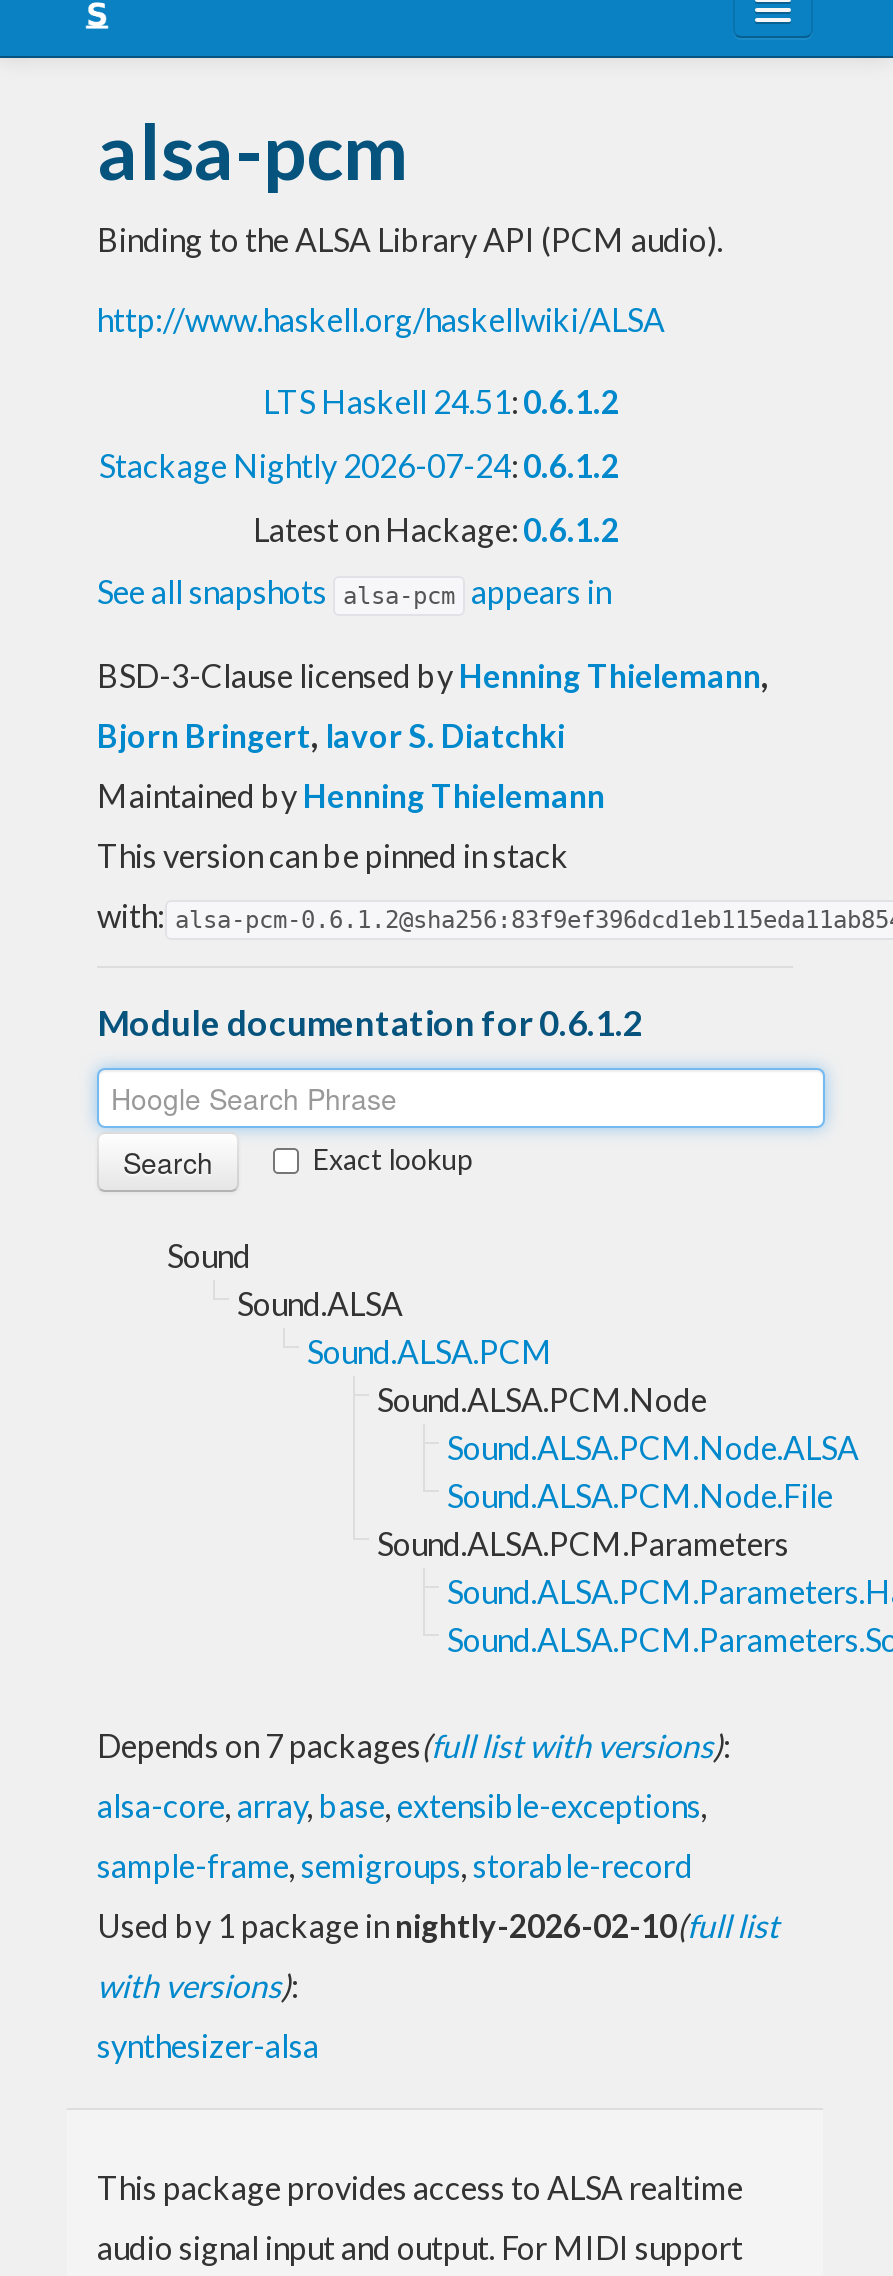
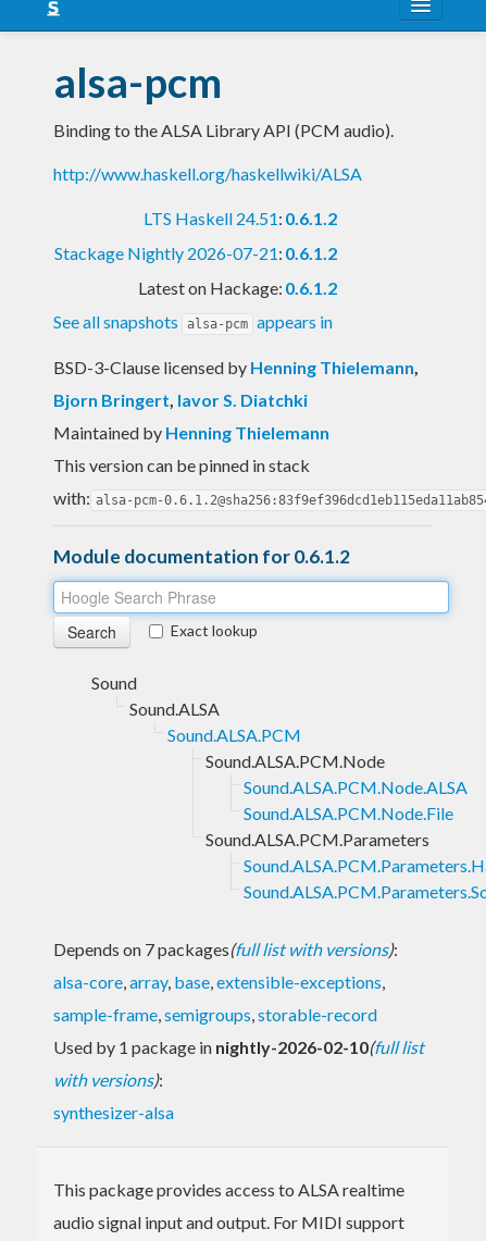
[99,446,619,484] Stackage Nightly 2026-07-24: 0.6.1.2 -> [54,242,337,263] Stackage Nightly 2026-07-21: 0.6.1.2

